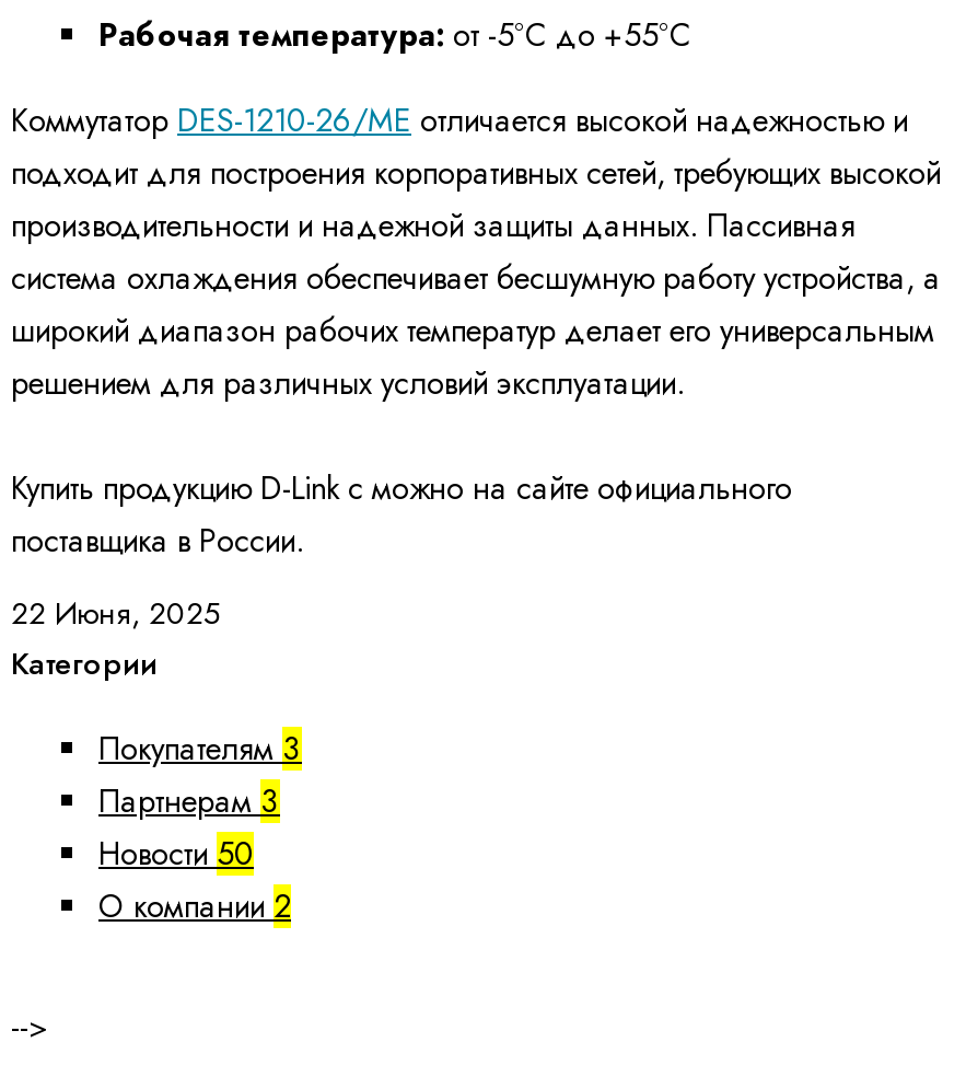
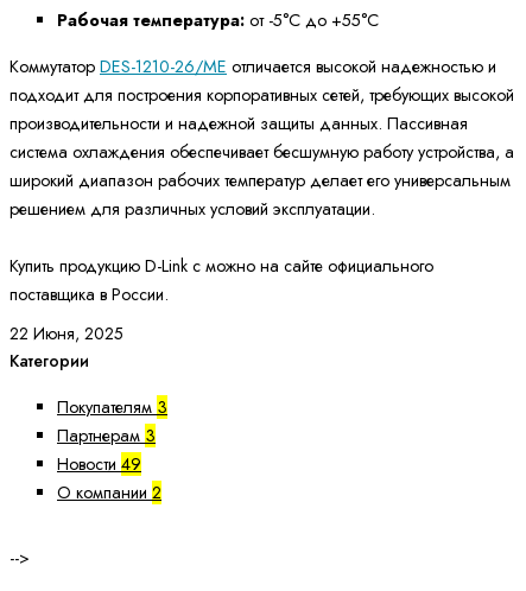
[98,831,254,875] Новости 50 -> [57,452,141,476] Новости 49

